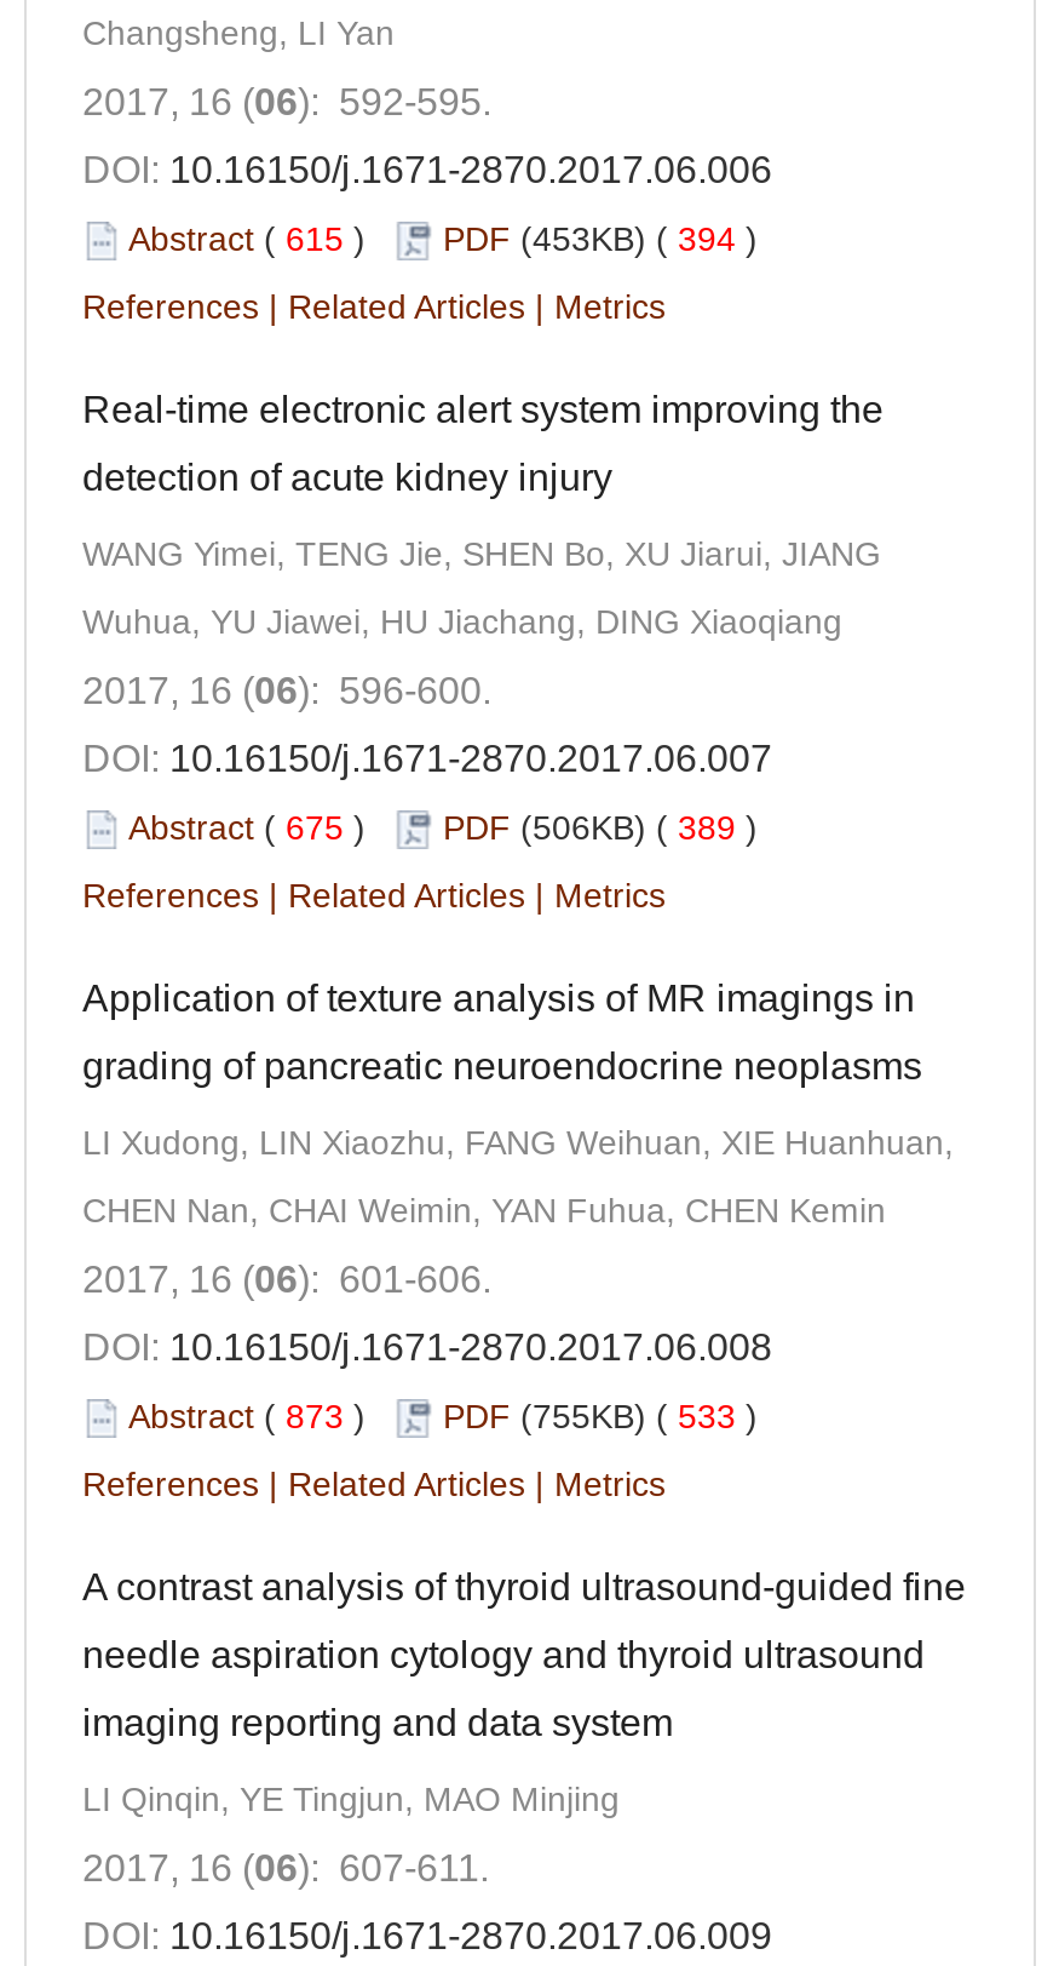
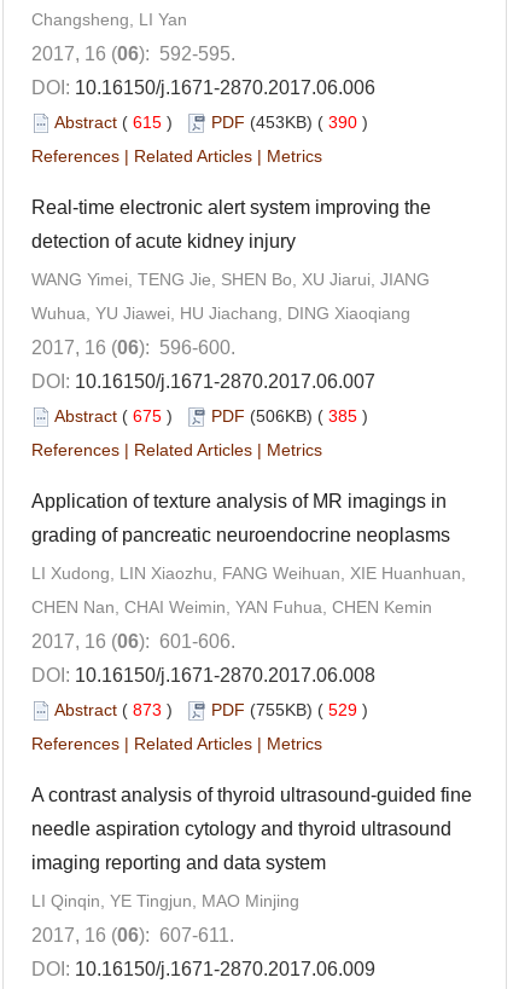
[128,219,777,258] Abstract (615) PDF (453KB) (394) -> [54,112,378,132] Abstract (615) PDF (453KB) (390)
[128,807,777,846] Abstract (675) PDF (506KB) (389) -> [54,406,378,425] Abstract (675) PDF (506KB) (385)
[128,1396,777,1435] Abstract (873) PDF (755KB) (533) -> [54,700,378,719] Abstract (873) PDF (755KB) (529)

